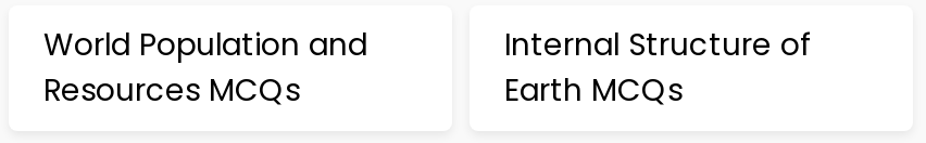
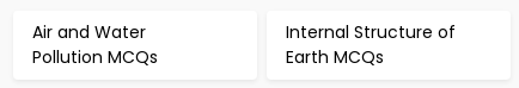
[43,23,367,112] World Population and | Resources MCQs -> [32,20,158,69] Air and Water | Pollution MCQs

